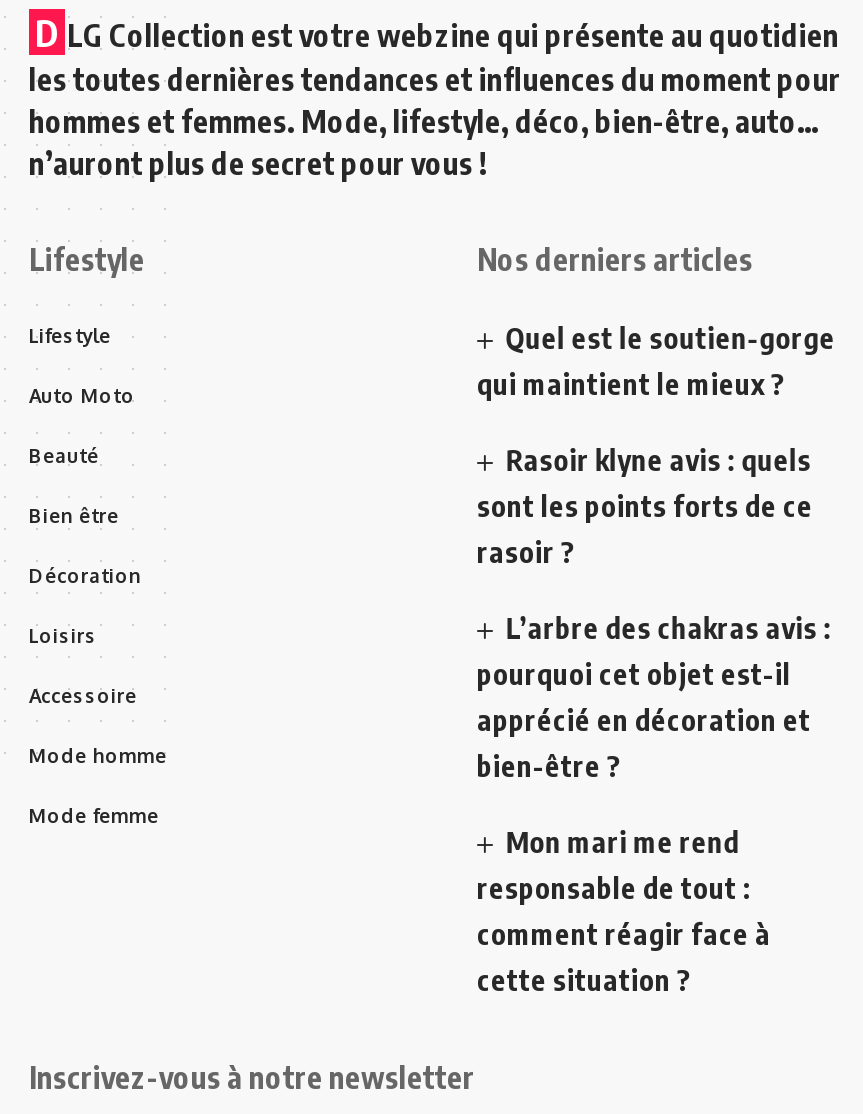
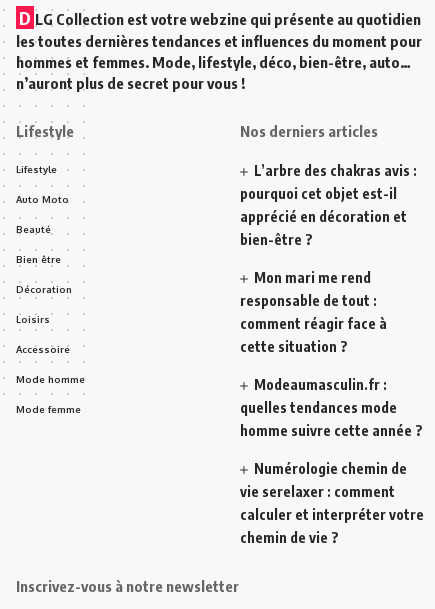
[477,322,835,570] Quel est le soutien-gorge | qui maintient le mieux ? | Rasoir klyne avis : quels | sont les points forts de ce | rasoir ? -> none
moved [477,612,831,998] -> [240,162,417,355]: L’arbre des chakras avis : | pourquoi cet objet est-il | apprécié en décoration et | bien-être ? | Mon mari me rend | responsable de tout : | comment réagir face à | cette situation ?
none -> [240,376,424,546] Modeaumasculin.fr : | quelles tendances mode | homme suivre cette année ? | Numérologie chemin de | vie serelaxer : comment | calculer et interpréter votre | chemin de vie ?

